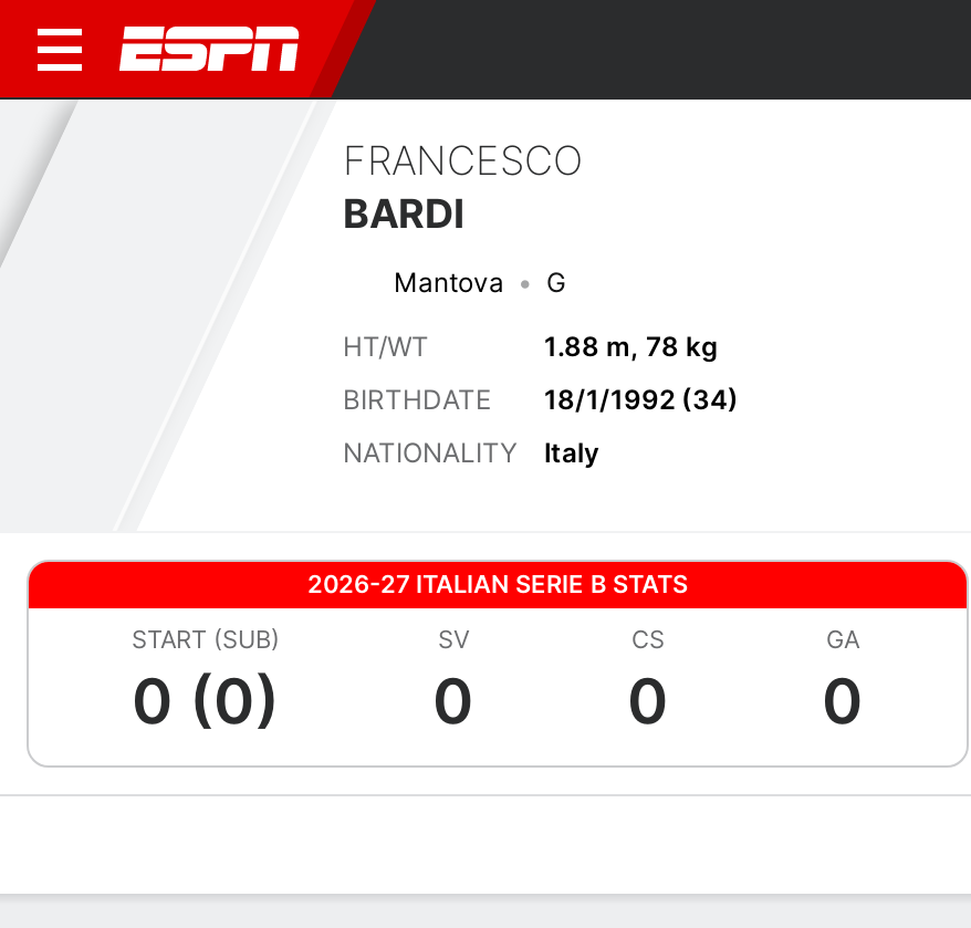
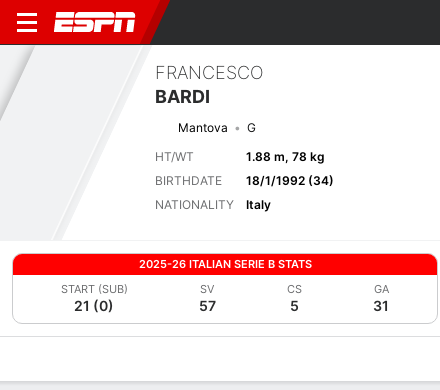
[307,569,688,599] 2026-27 ITALIAN SERIE B STATS -> [138,257,311,271] 2025-26 ITALIAN SERIE B STATS
[132,664,280,739] 0 (0) -> [74,297,114,314] 21 (0)
[432,664,474,739] 0 -> [199,297,216,314] 57
[627,664,669,739] 0 -> [290,297,299,314] 5
[822,664,864,739] 0 -> [373,297,389,314] 31

